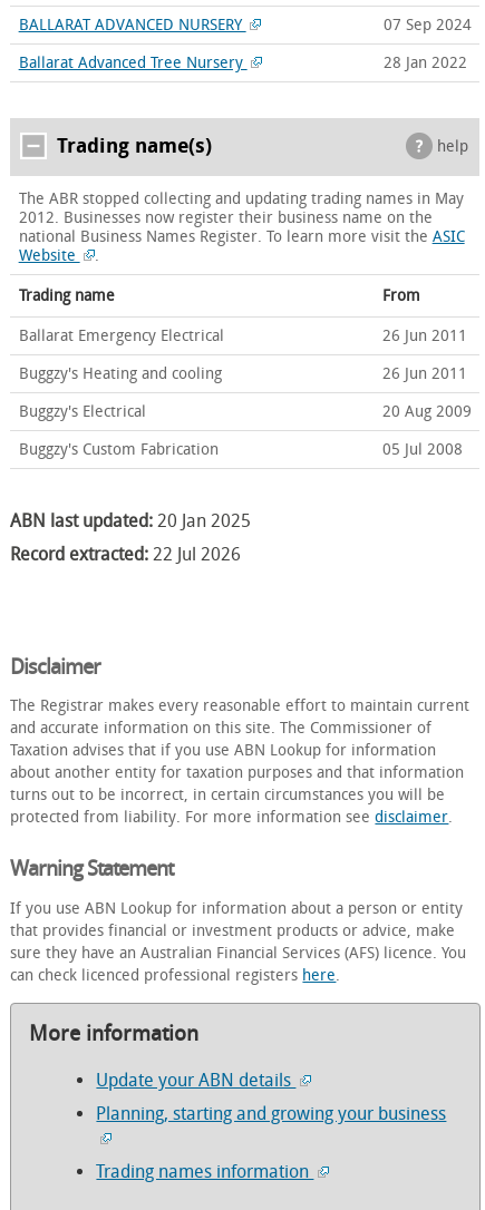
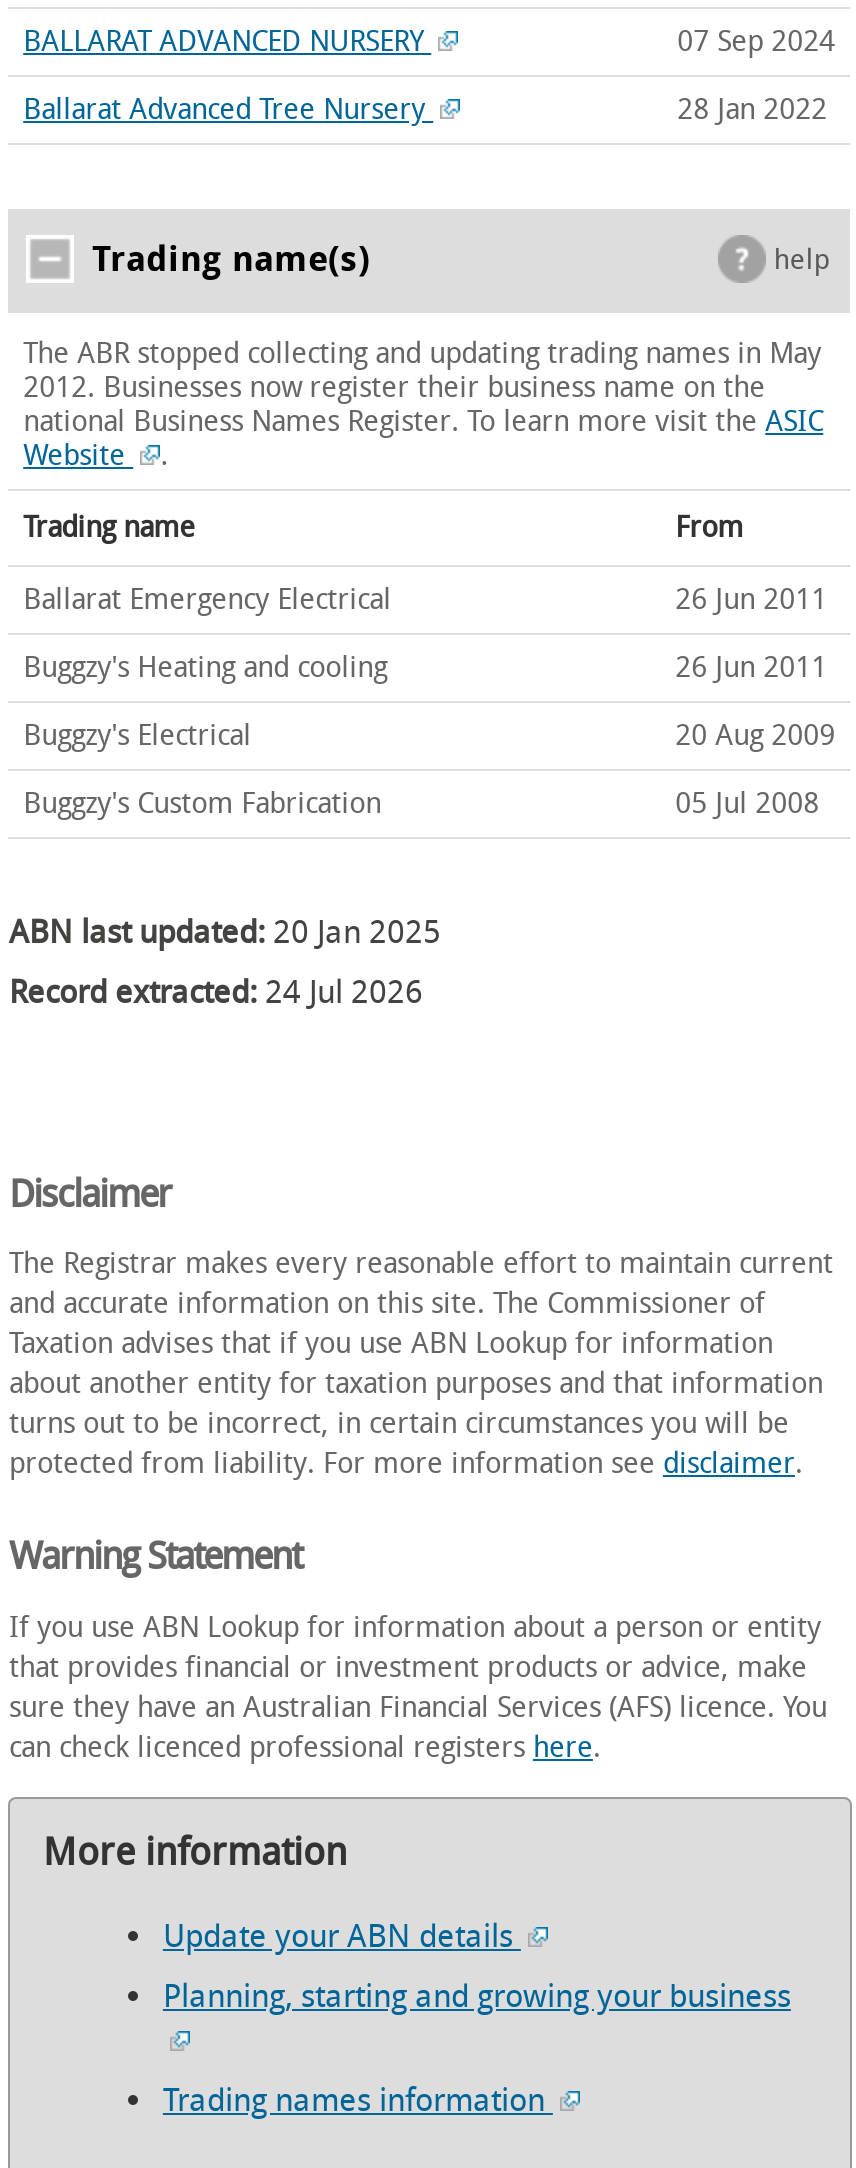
[10,544,241,565] Record extracted: 22 Jul 2026 -> [9,974,423,1012] Record extracted: 24 Jul 2026

